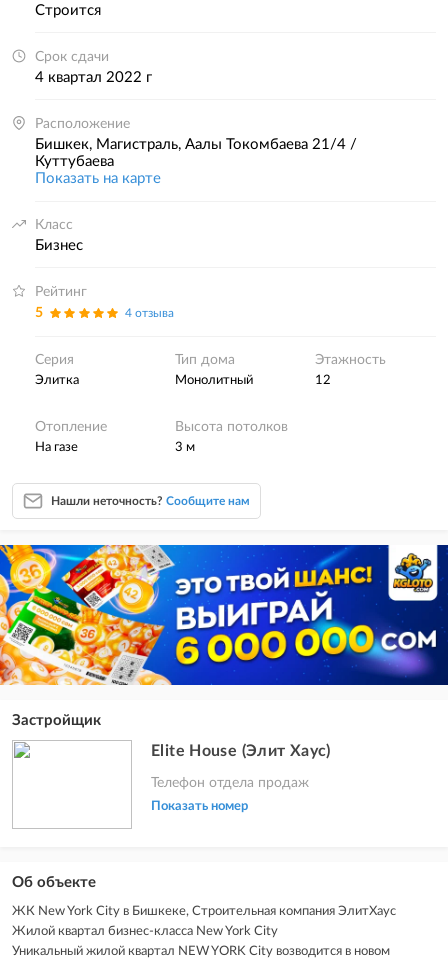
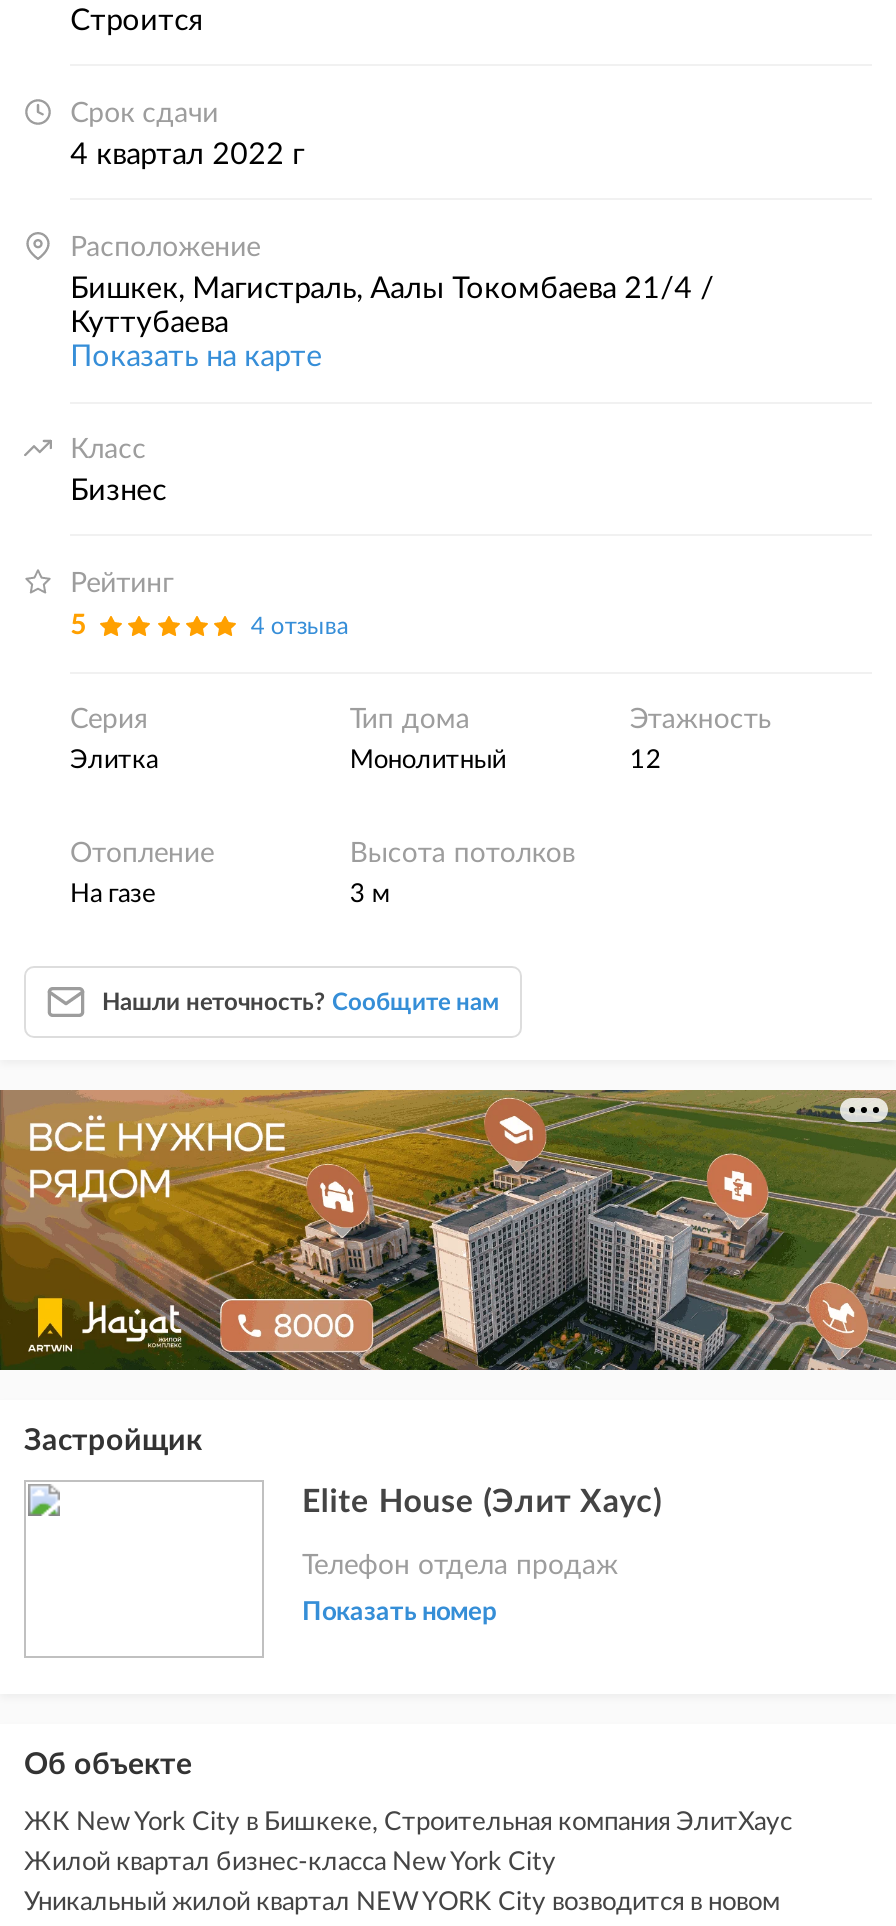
[3,544,445,686] [image] -> [6,1088,890,1372] [image]

